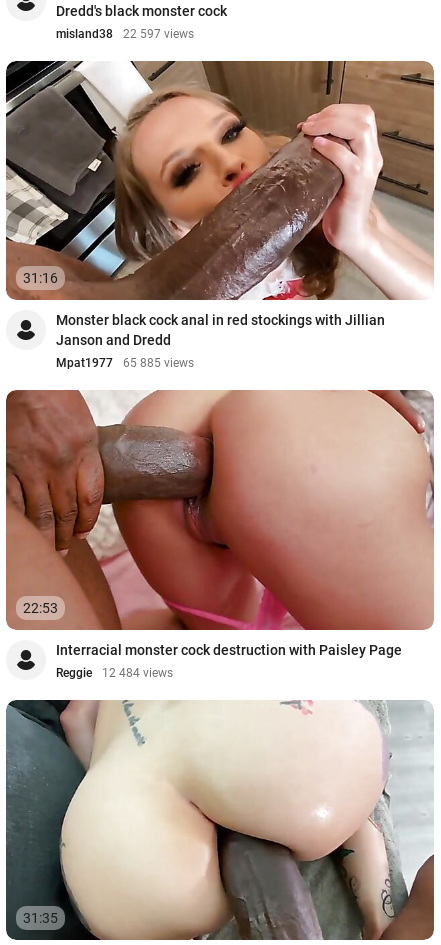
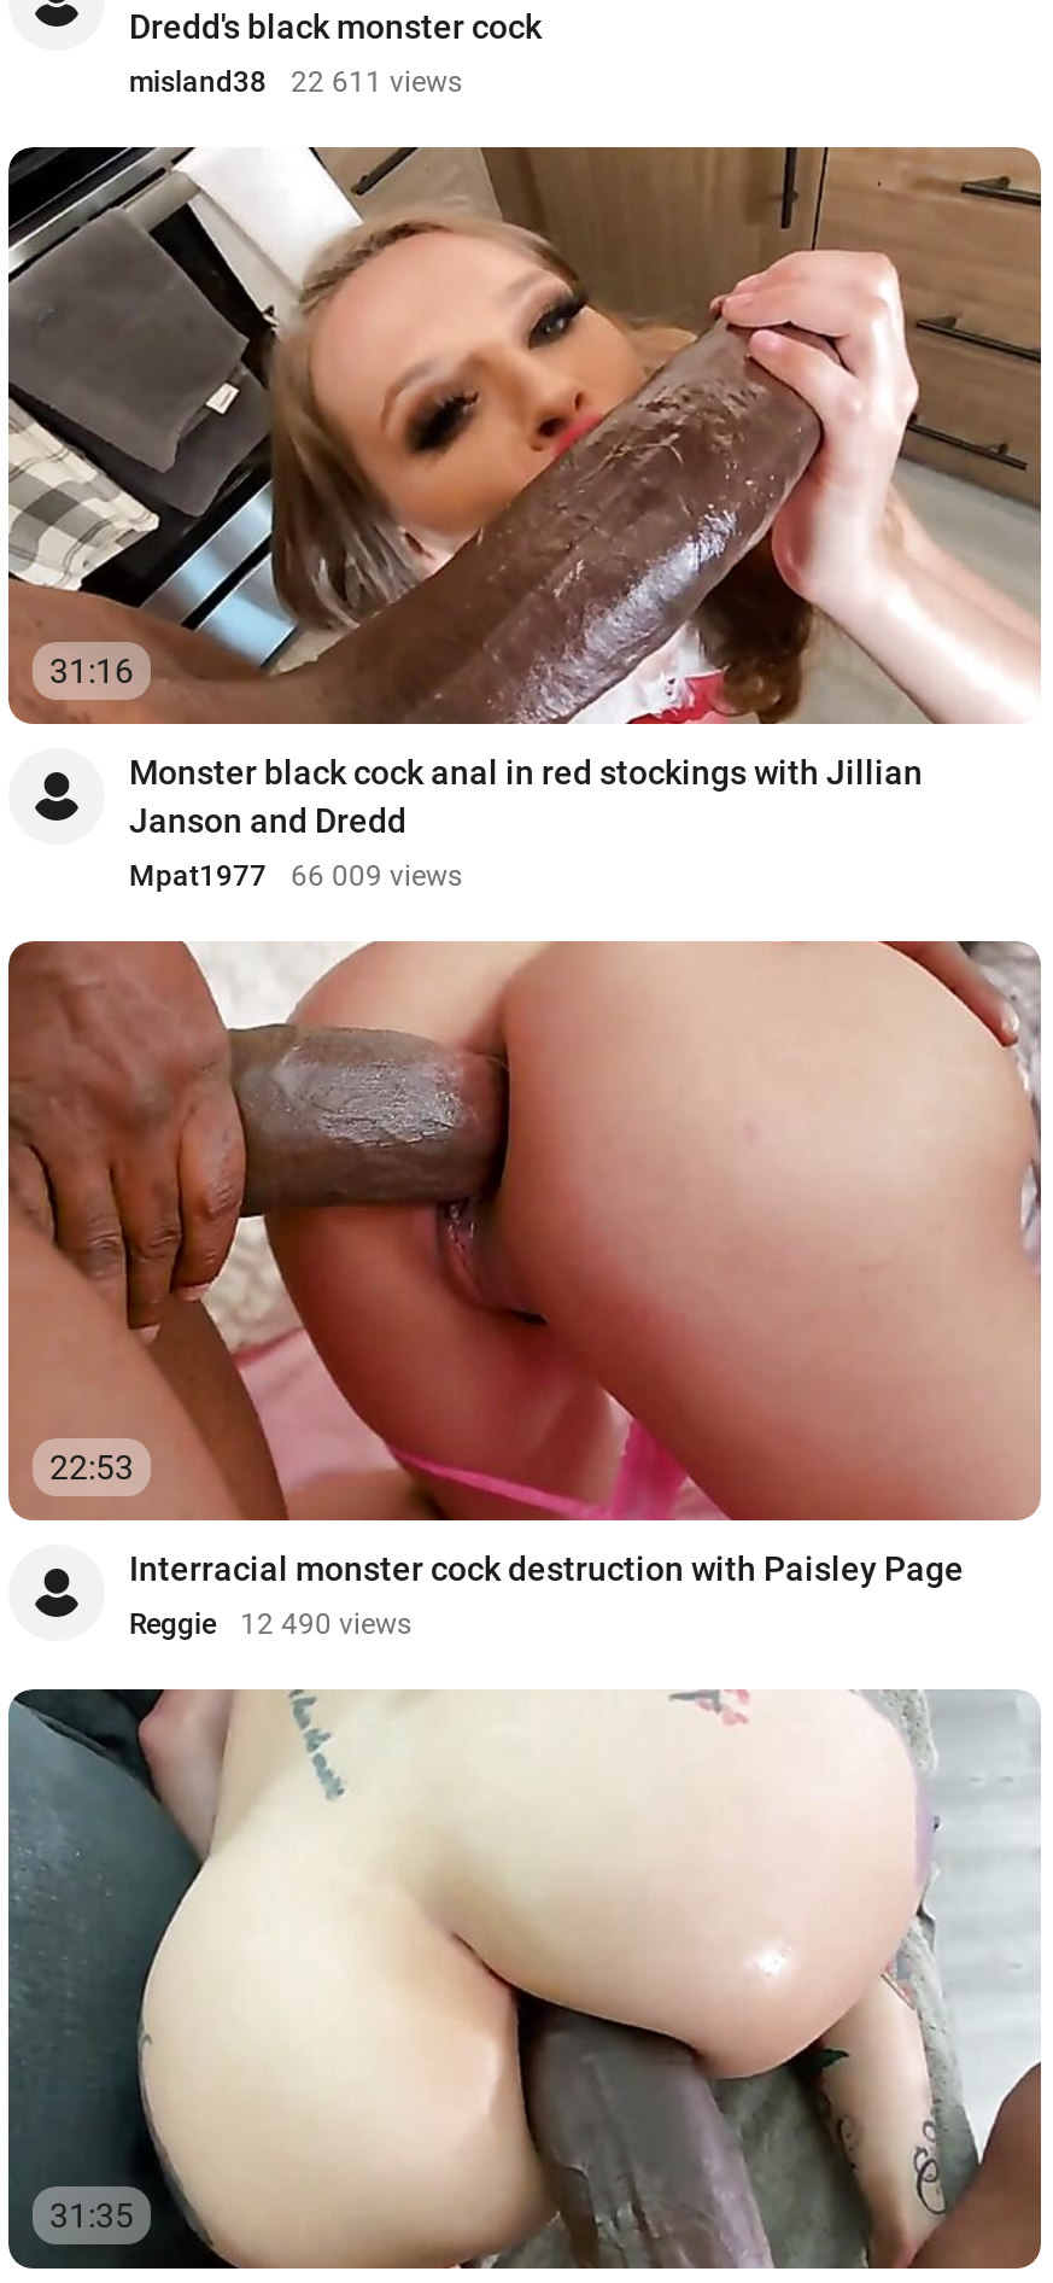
[56,27,194,41] misland38 22 597 views -> [129,64,462,98] misland38 22 611 views
[56,356,194,370] Mpat1977 65 885 views -> [129,860,462,894] Mpat1977 66 009 views
[56,666,173,680] Reggie 12 484 views -> [129,1608,411,1642] Reggie 12 490 views

